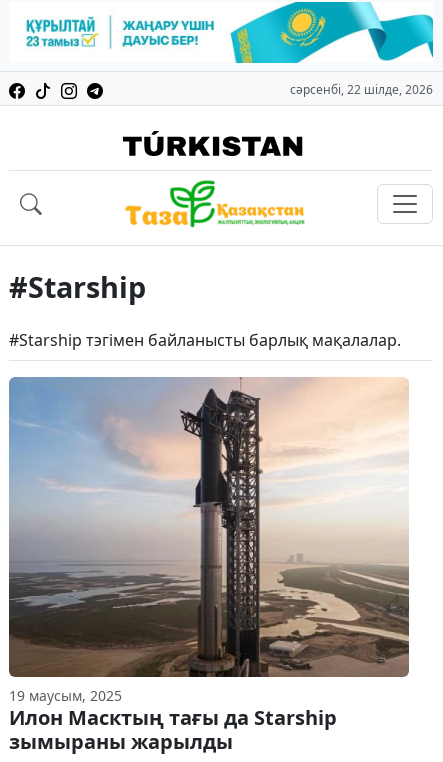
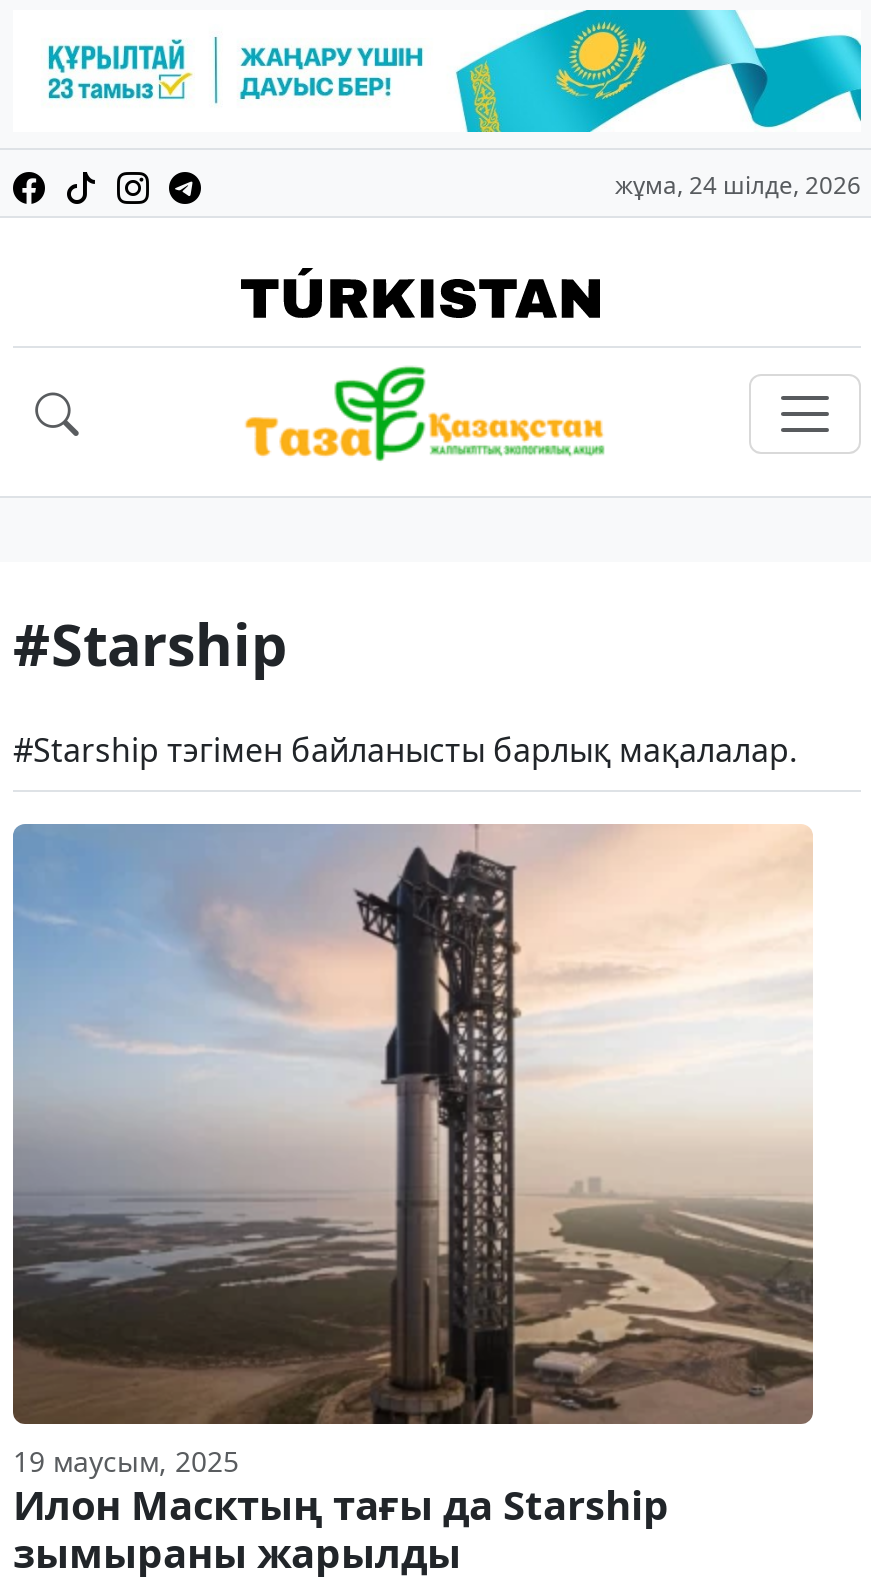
[290,81,433,98] сәрсенбі, 22 шілде, 2026 -> [615,168,861,202] жұма, 24 шілде, 2026

